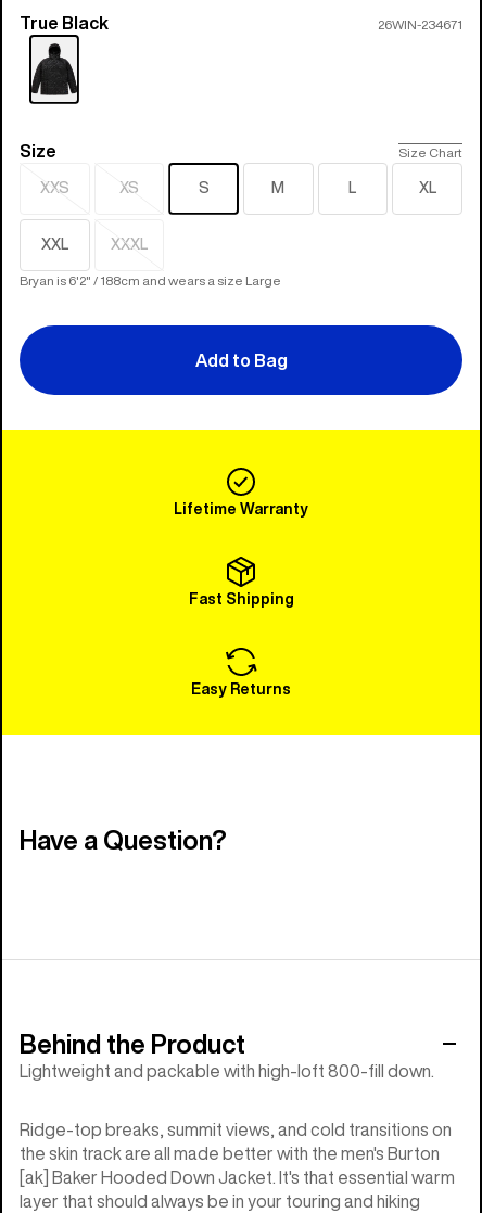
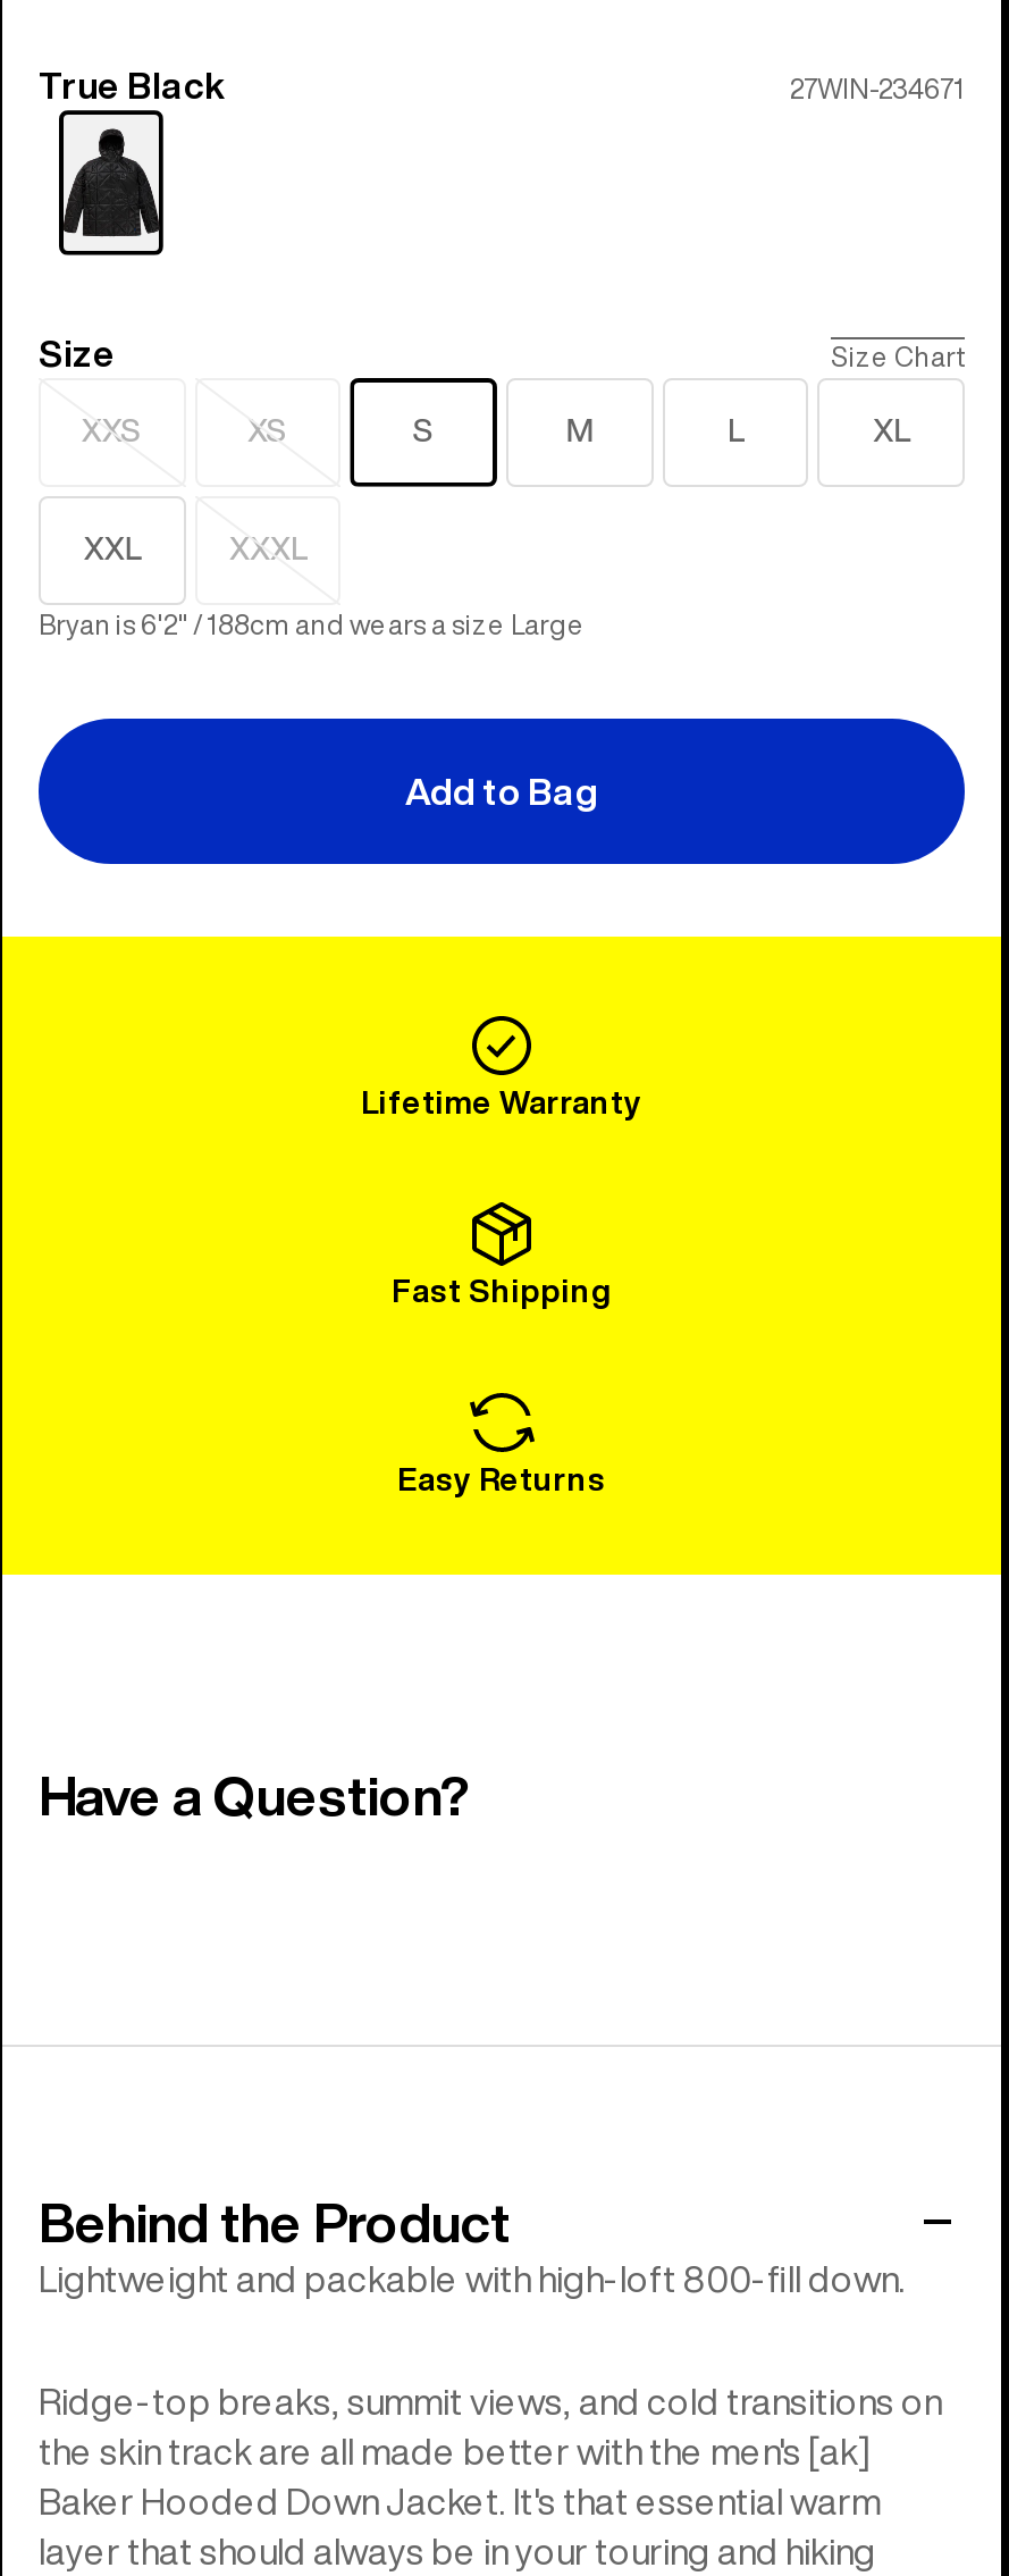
[378,17,462,32] 26WIN-234671 -> [790,74,965,104] 27WIN-234671
[20,1144,455,1185] the skin track are all made better with the men's Burton | [ak] Baker Hooded Down Jacket. It's that essential warm -> [39,2432,881,2518] the skin track are all made better with the men's [ak] | Baker Hooded Down Jacket. It's that essential warm

